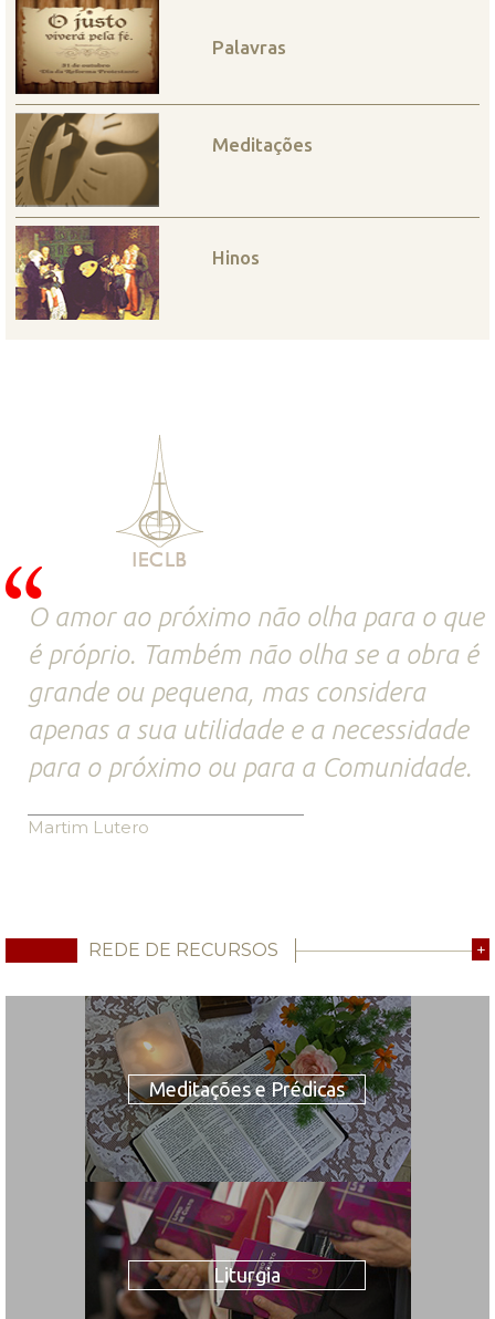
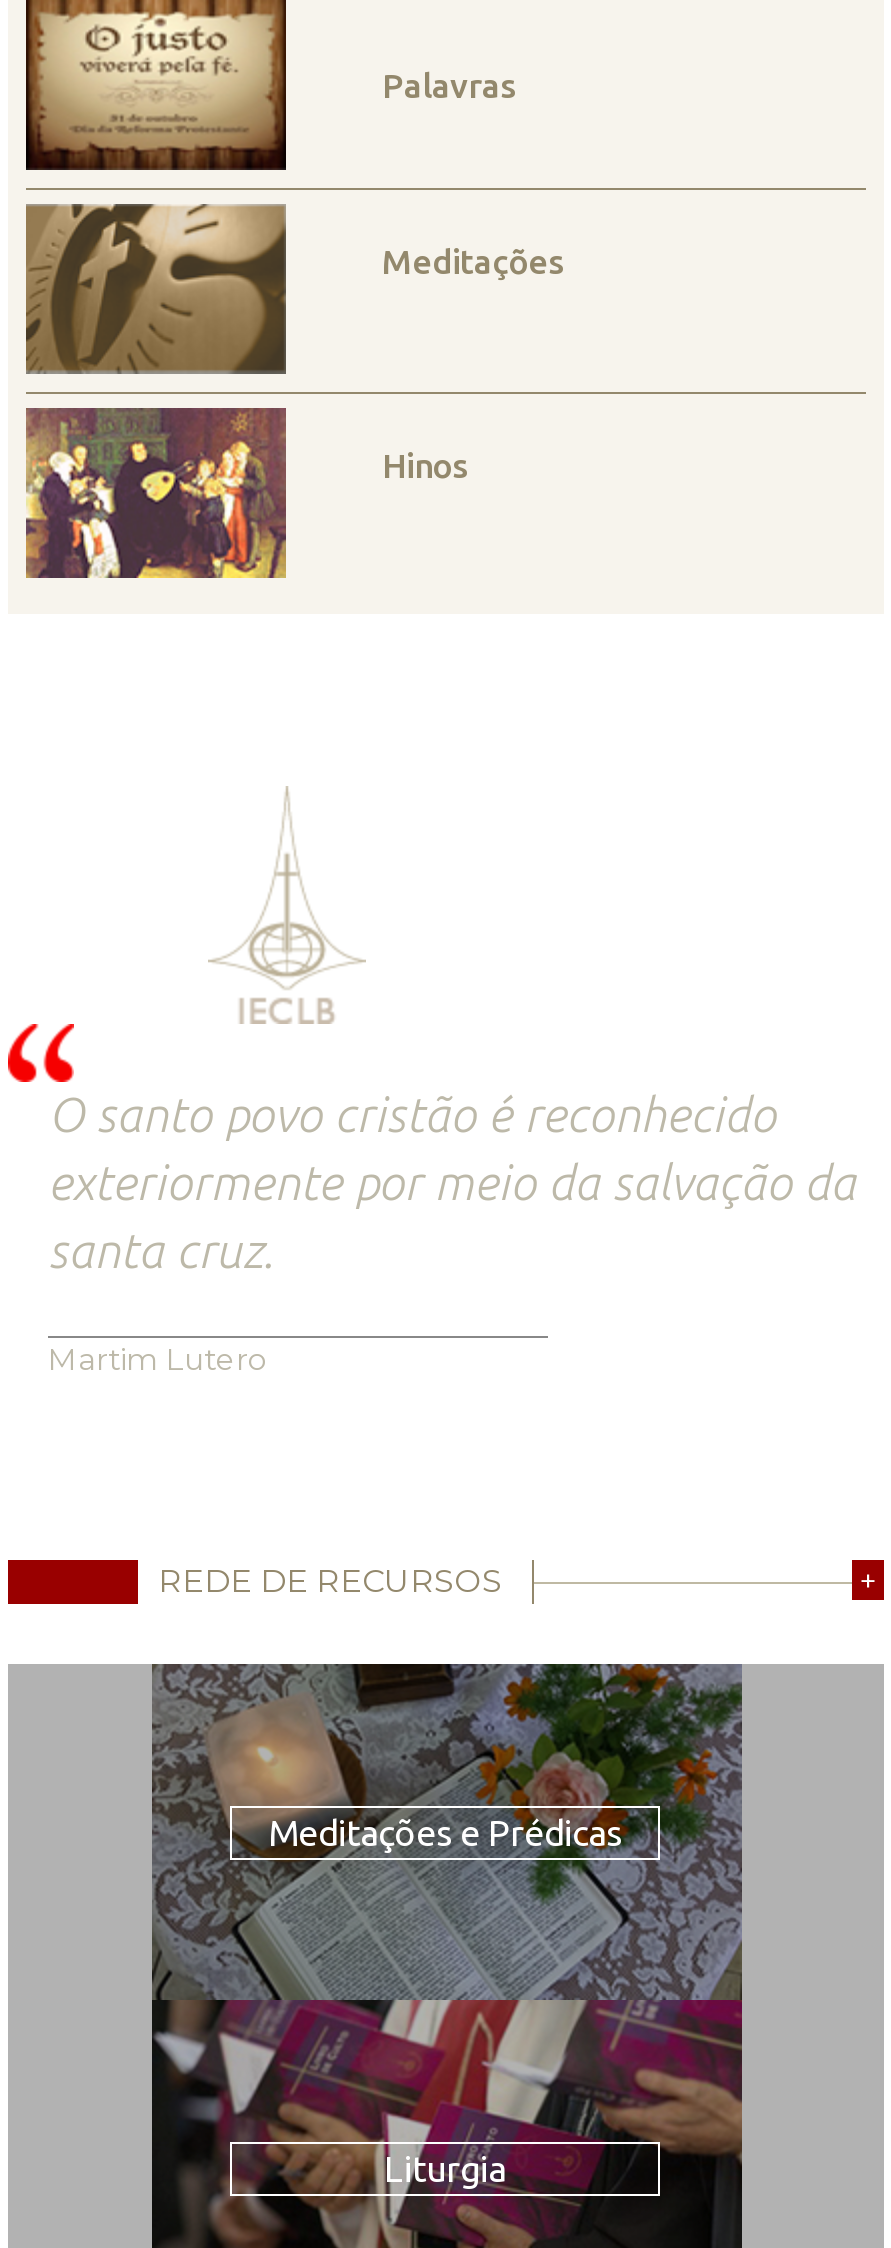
[28,602,484,782] O amor ao próximo não olha para o que | é próprio. Também não olha se a obra é | grande ou pequena, mas considera | apenas a sua utilidade e a necessidade | para o próximo ou para a Comunidade. -> [48,1088,856,1278] O santo povo cristão é reconhecido | exteriormente por meio da salvação da | santa cruz.

